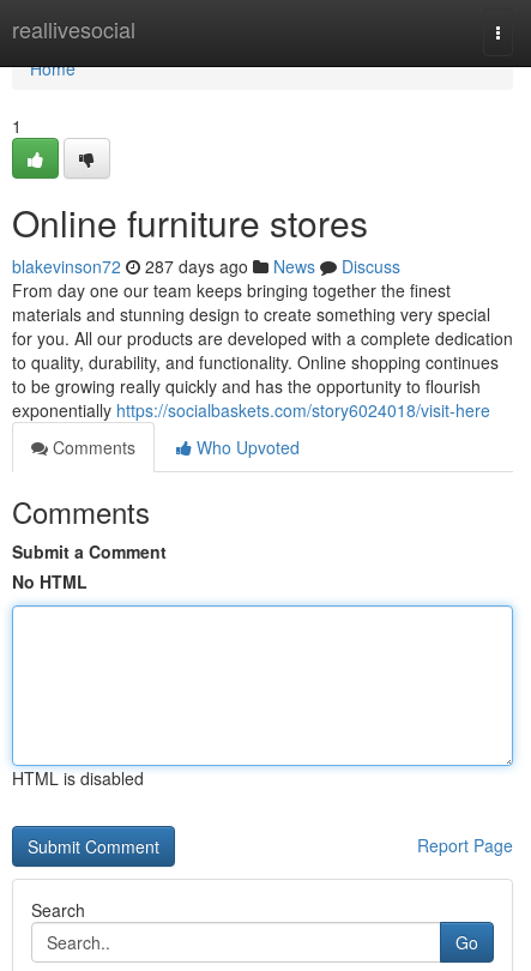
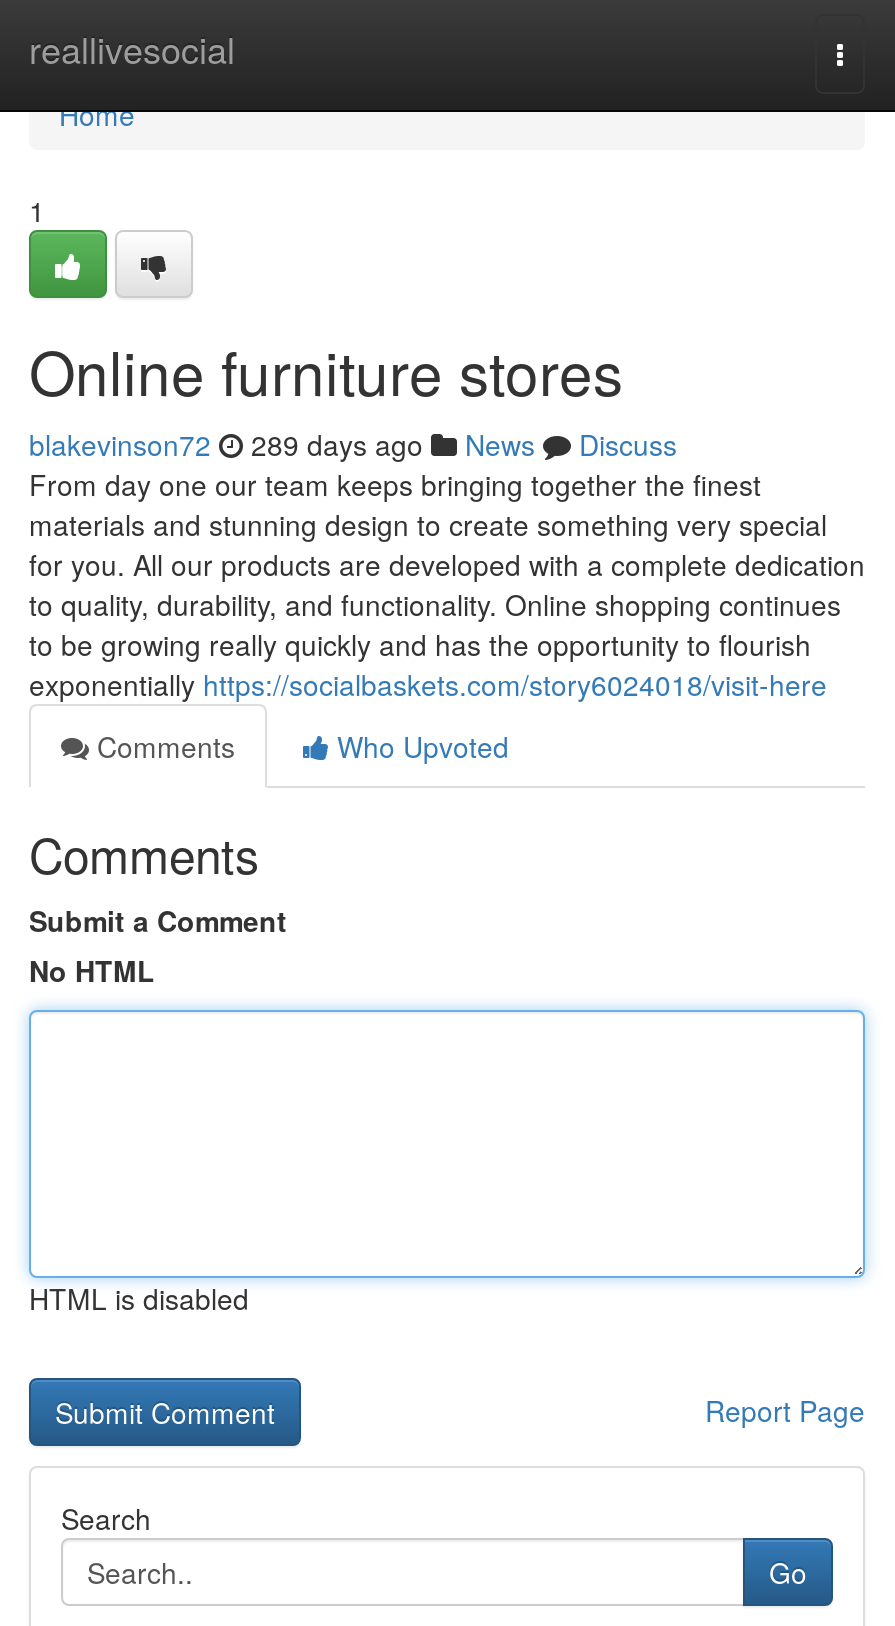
[12,254,400,278] blakevinson72 287 days ago News Discuss -> [29,424,677,464] blakevinson72 289 days ago News Discuss

